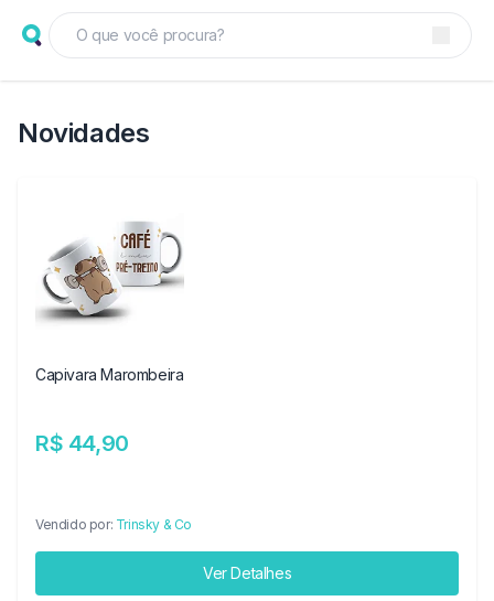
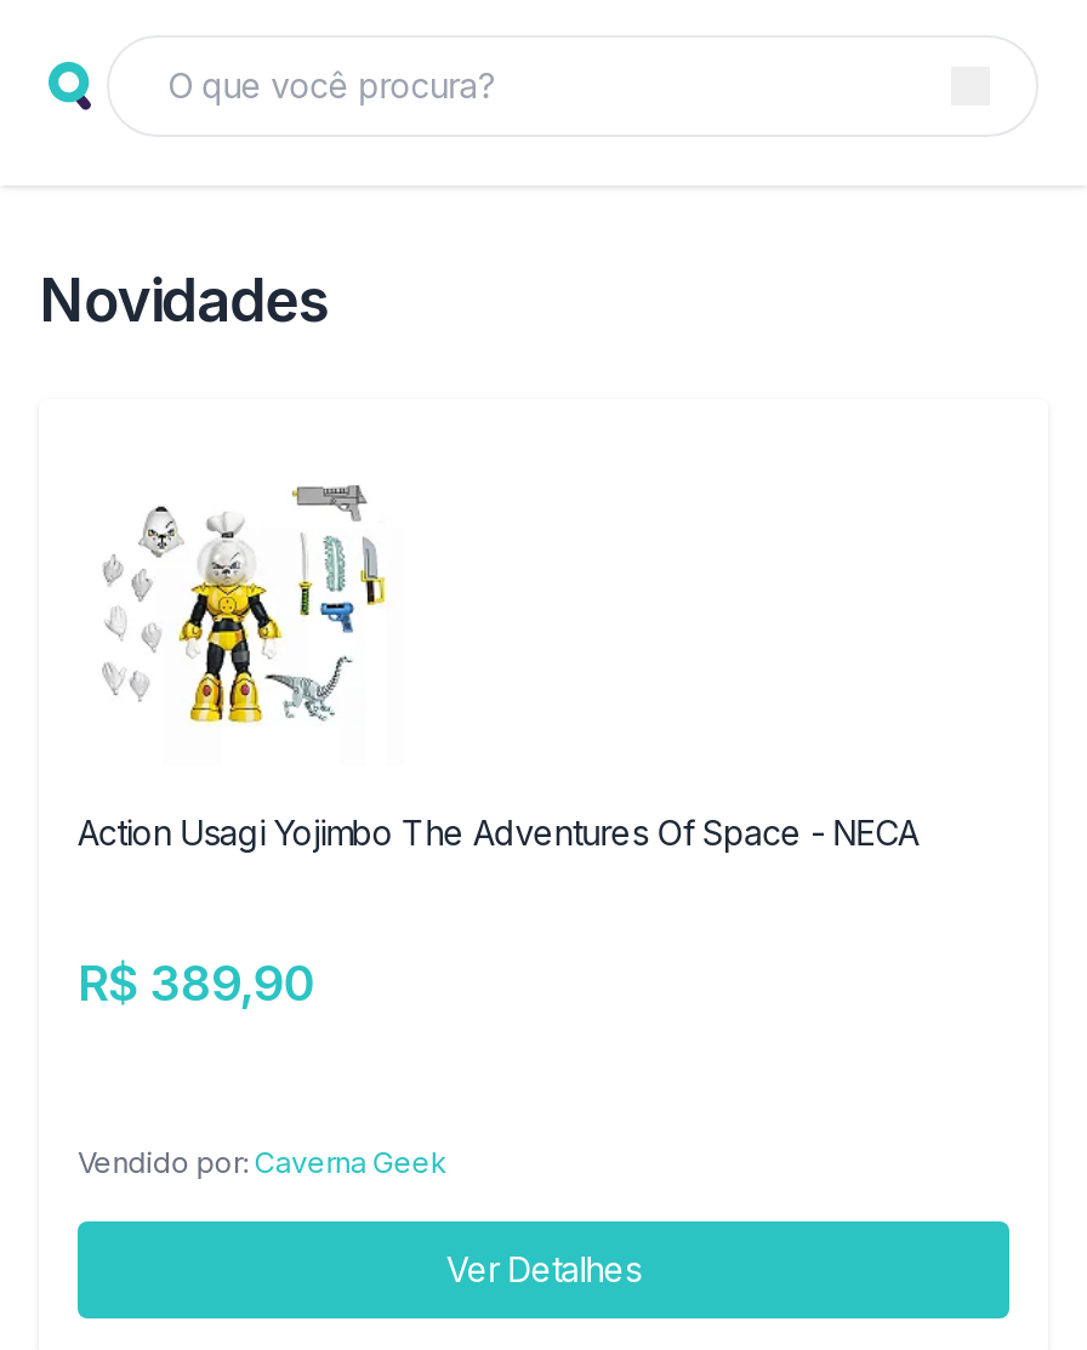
[35,217,184,384] [image] | Capivara Marombeira -> [78,484,919,853] [image] | Action Usagi Yojimbo The Adventures Of Space - NECA
[35,430,129,457] R$ 44,90 -> [78,955,314,1013] R$ 389,90
[35,516,192,533] Vendido por: Trinsky & Co -> [78,1144,446,1180] Vendido por: Caverna Geek

